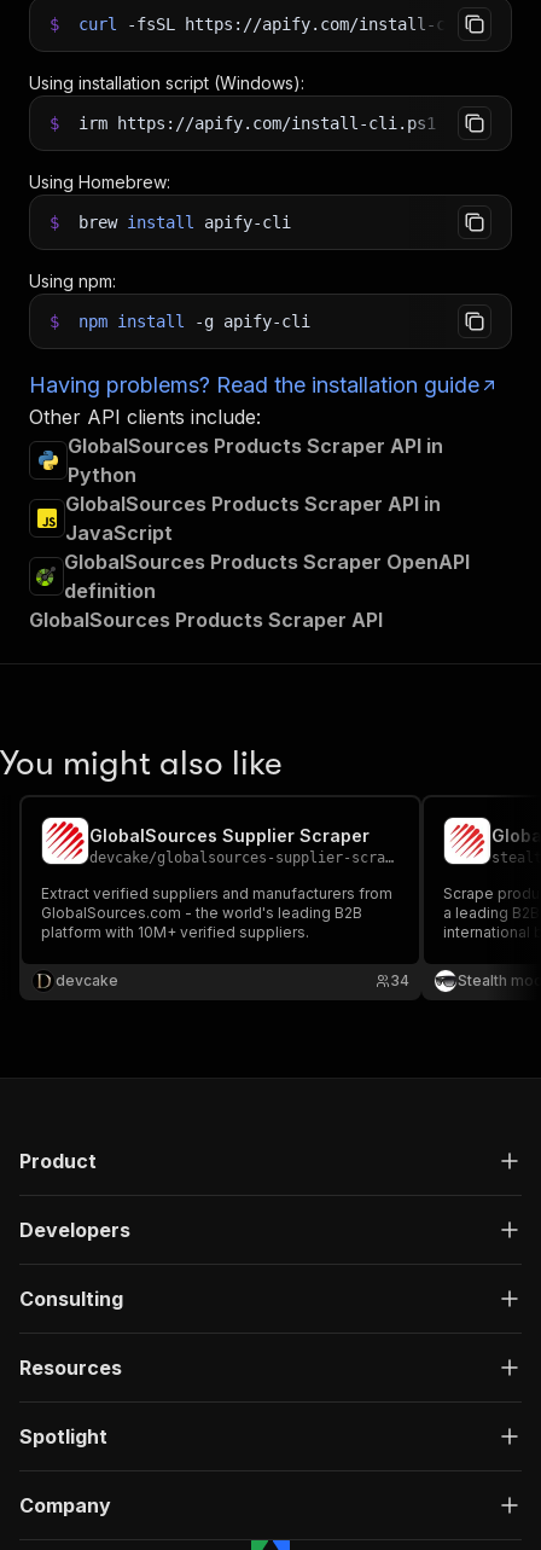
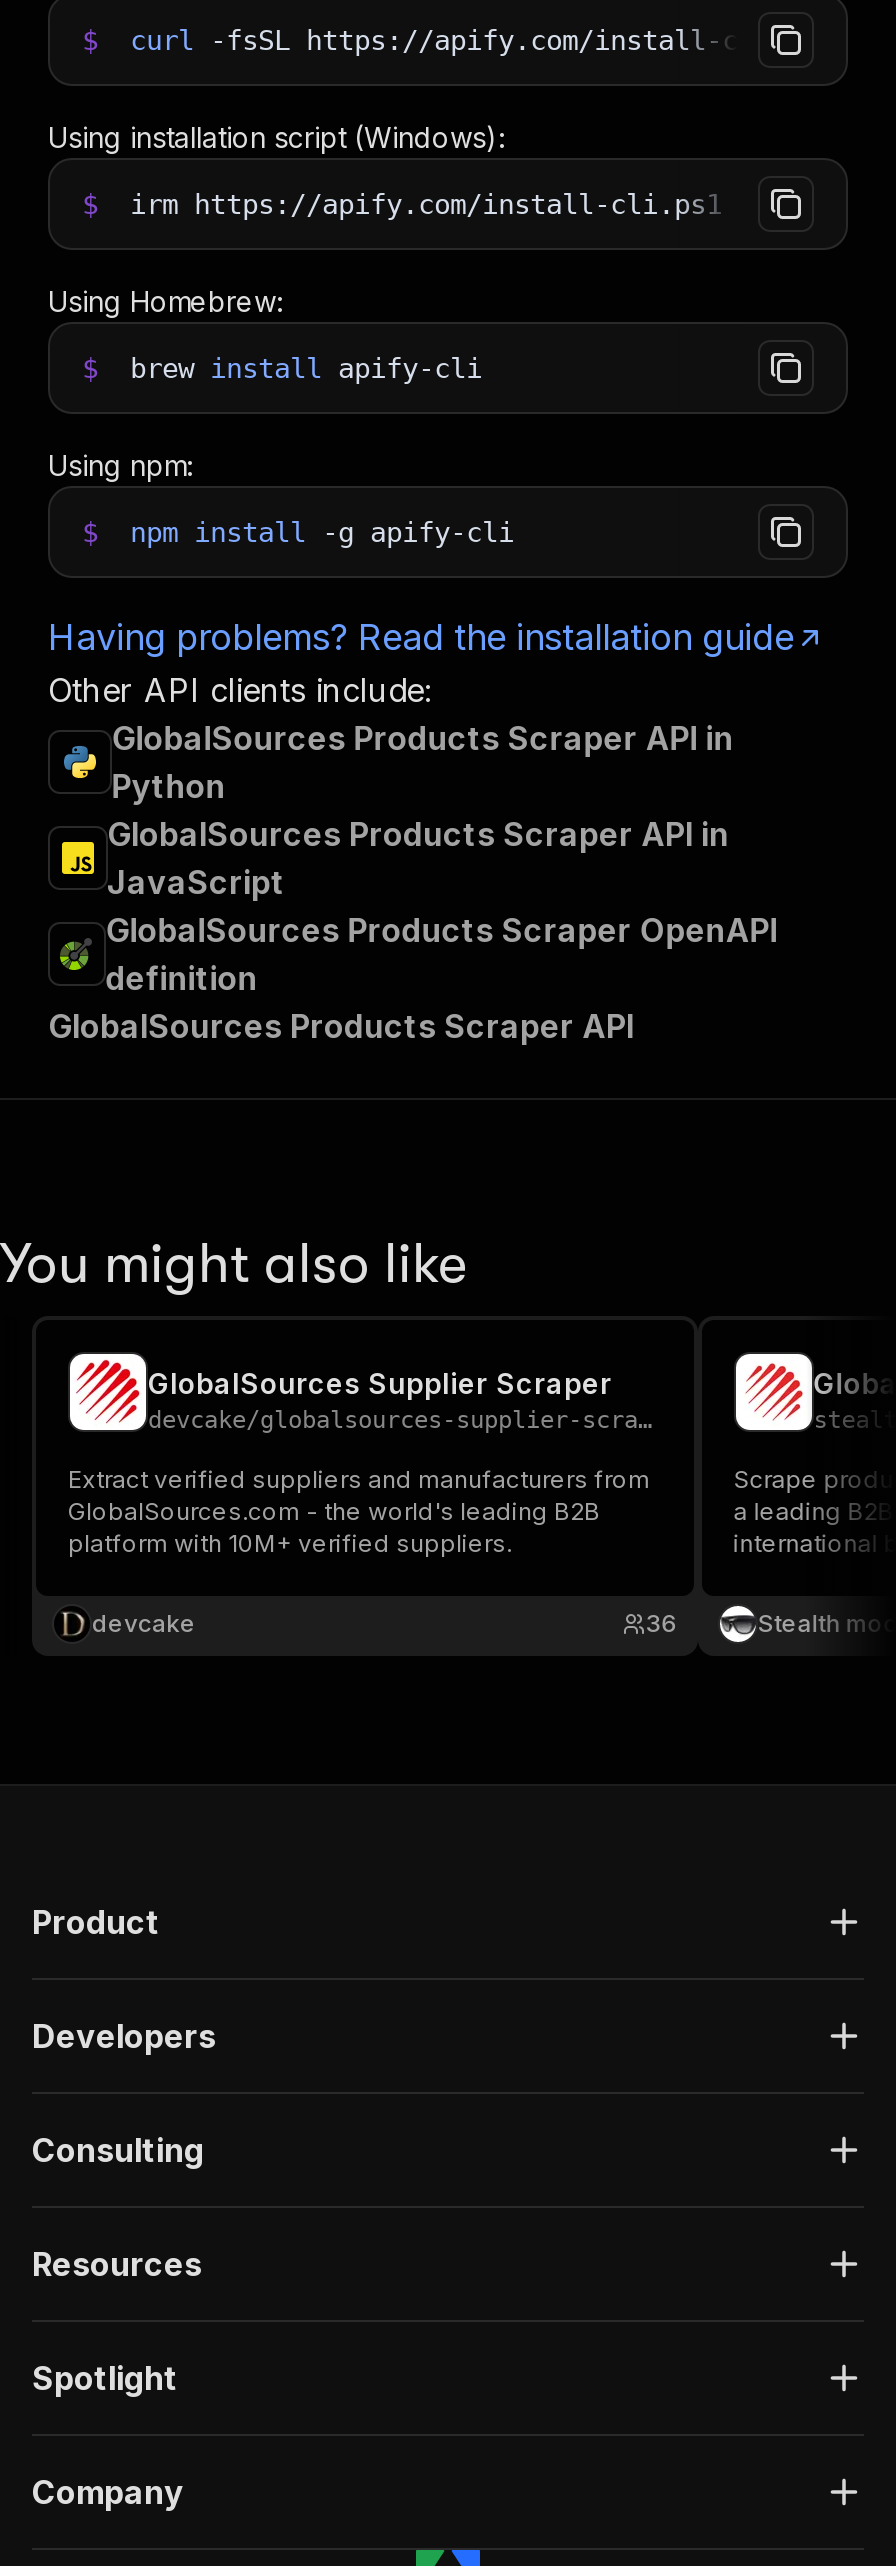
[390,971,409,989] 34 -> [646,1608,678,1638] 36

